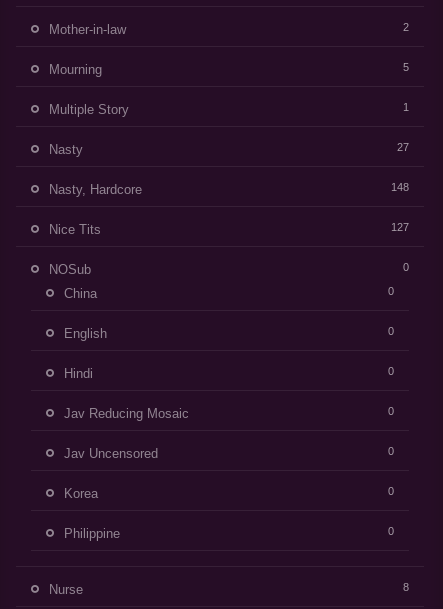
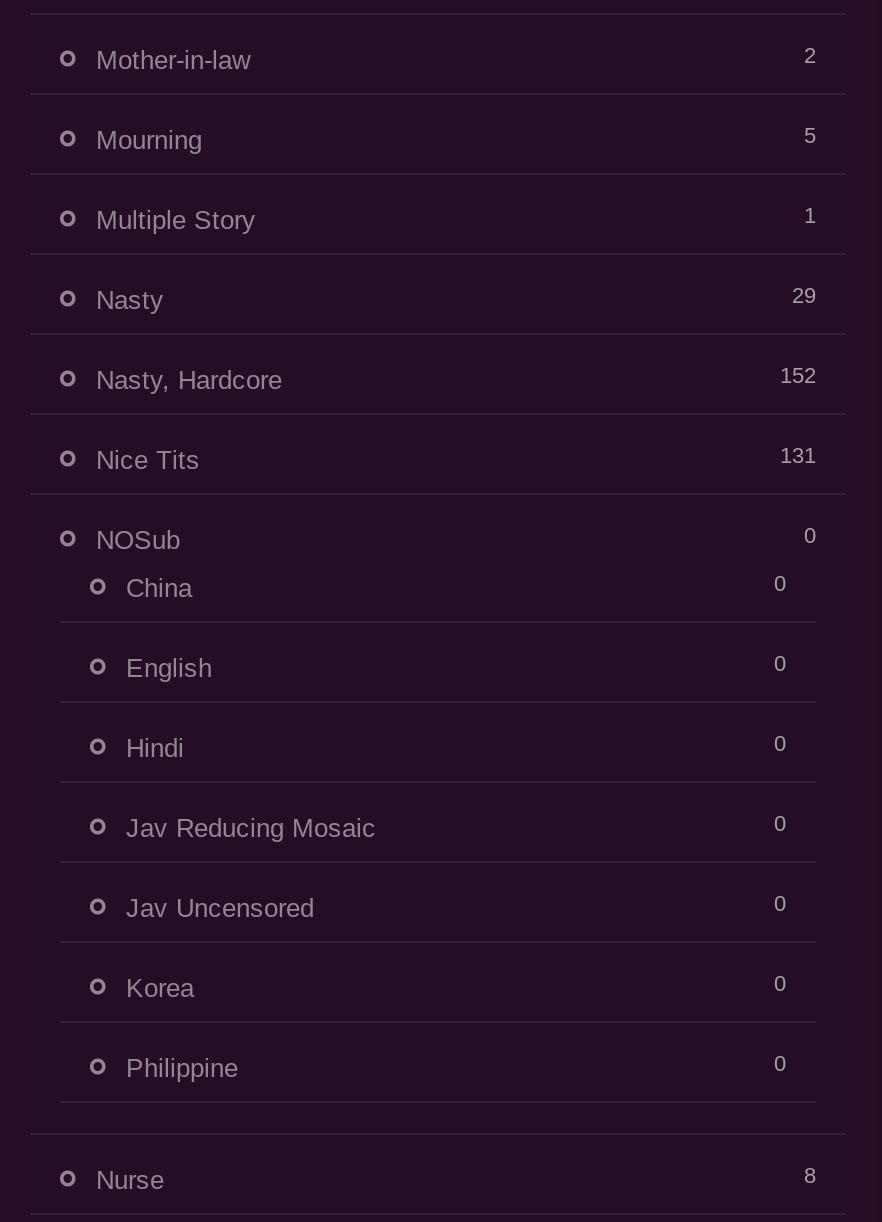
[397,141,409,153] 27 -> [792,283,816,307] 29
[391,181,409,193] 148 -> [780,363,816,387] 152
[391,221,409,233] 127 -> [780,443,816,467] 131

